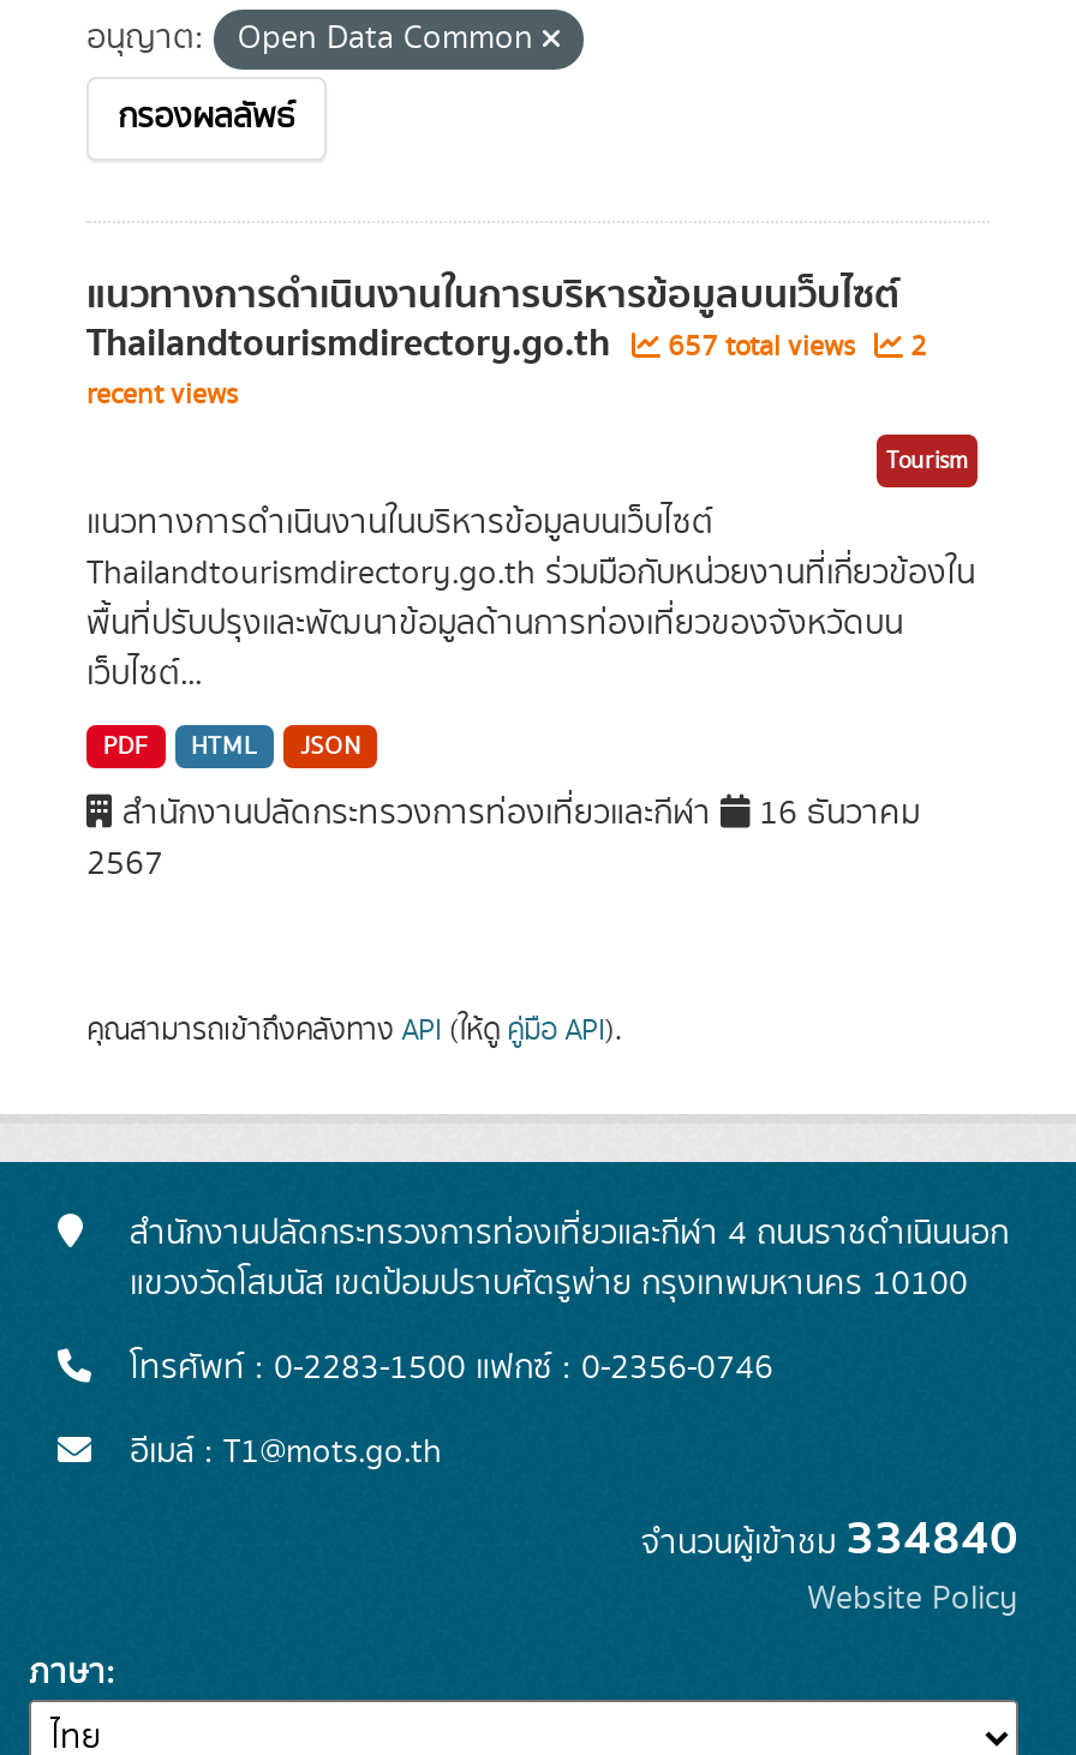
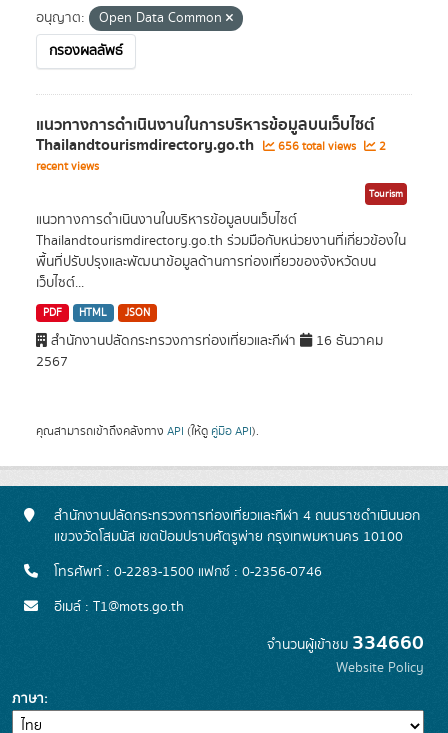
[86,312,927,375] Thailandtourismdirectory.go.th 657 total views 2 -> [36,132,386,158] Thailandtourismdirectory.go.th 656 total views 2
[641,1501,1018,1577] จำนวนผู้เข้าชม334840 -> [267,627,424,659] จำนวนผู้เข้าชม334660

